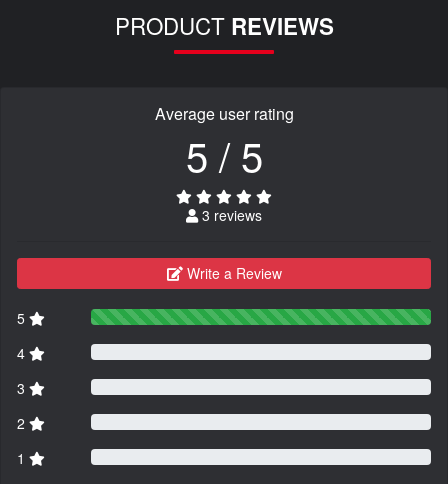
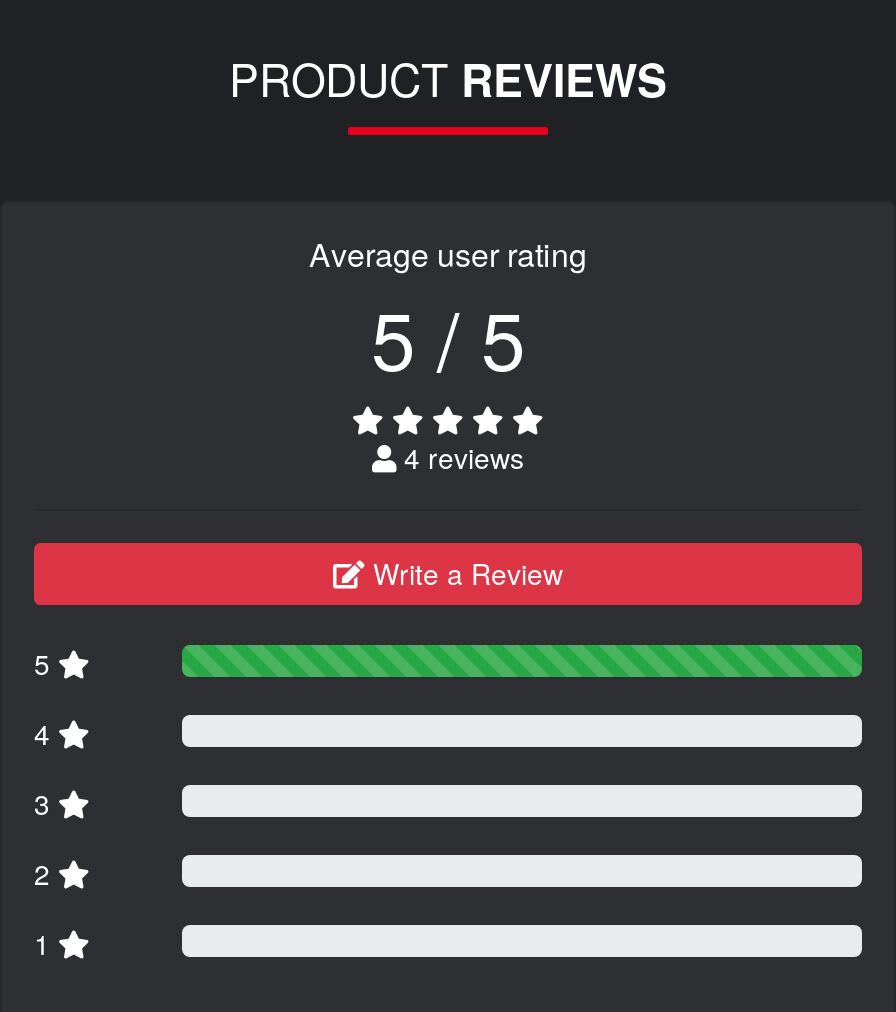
[198,205,262,225] 3 reviews -> [396,438,524,478] 4 reviews

